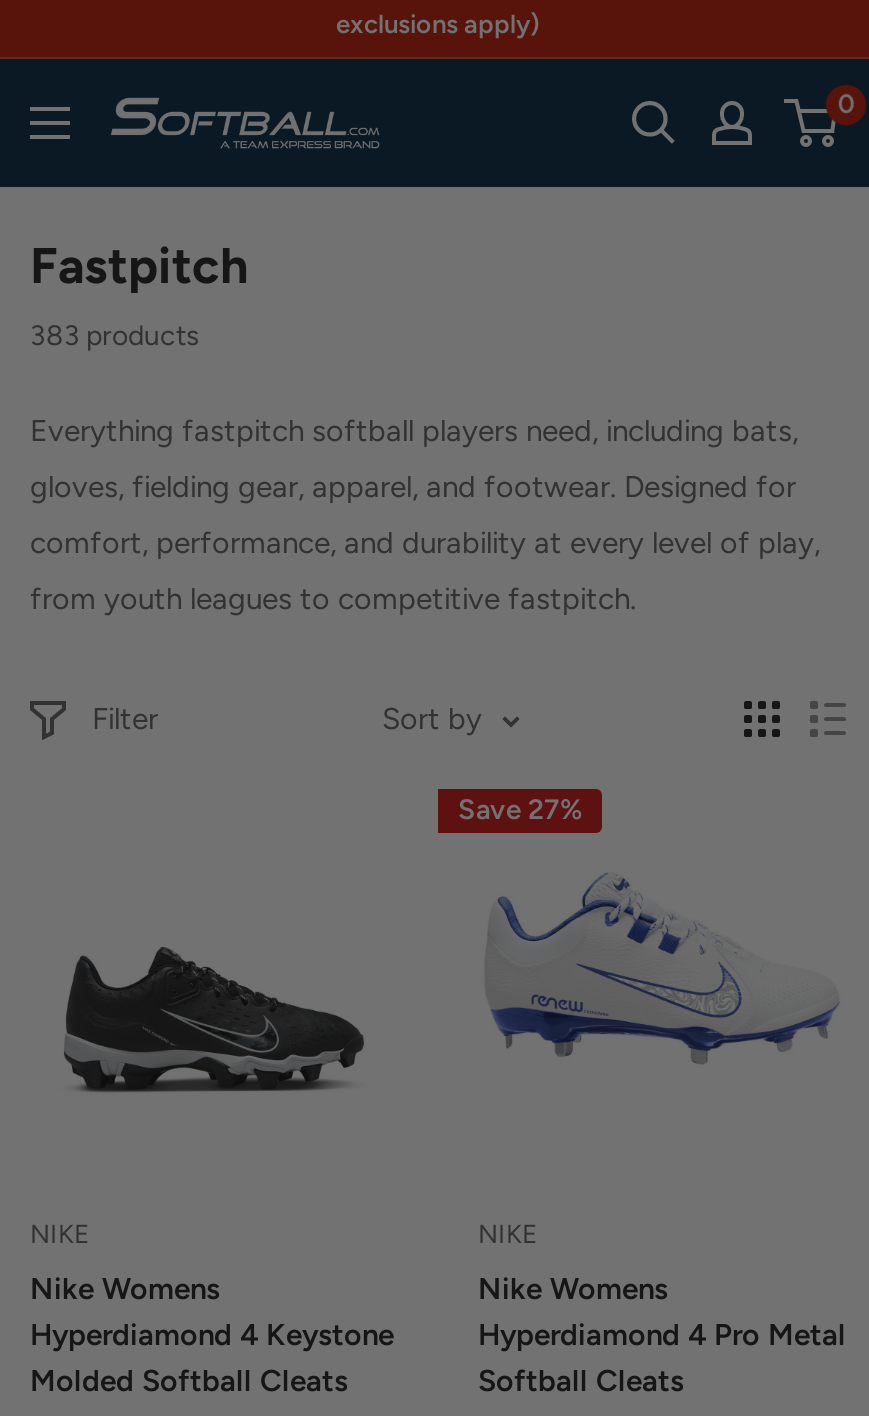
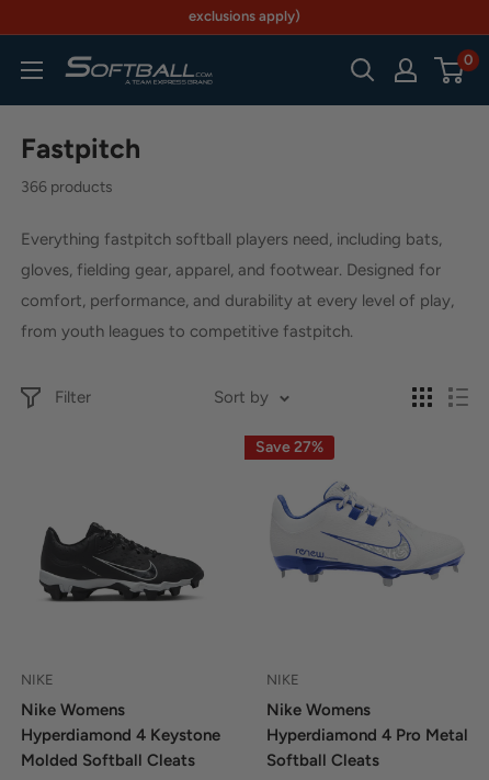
[30,319,200,353] 383 products -> [21,178,113,196] 366 products

